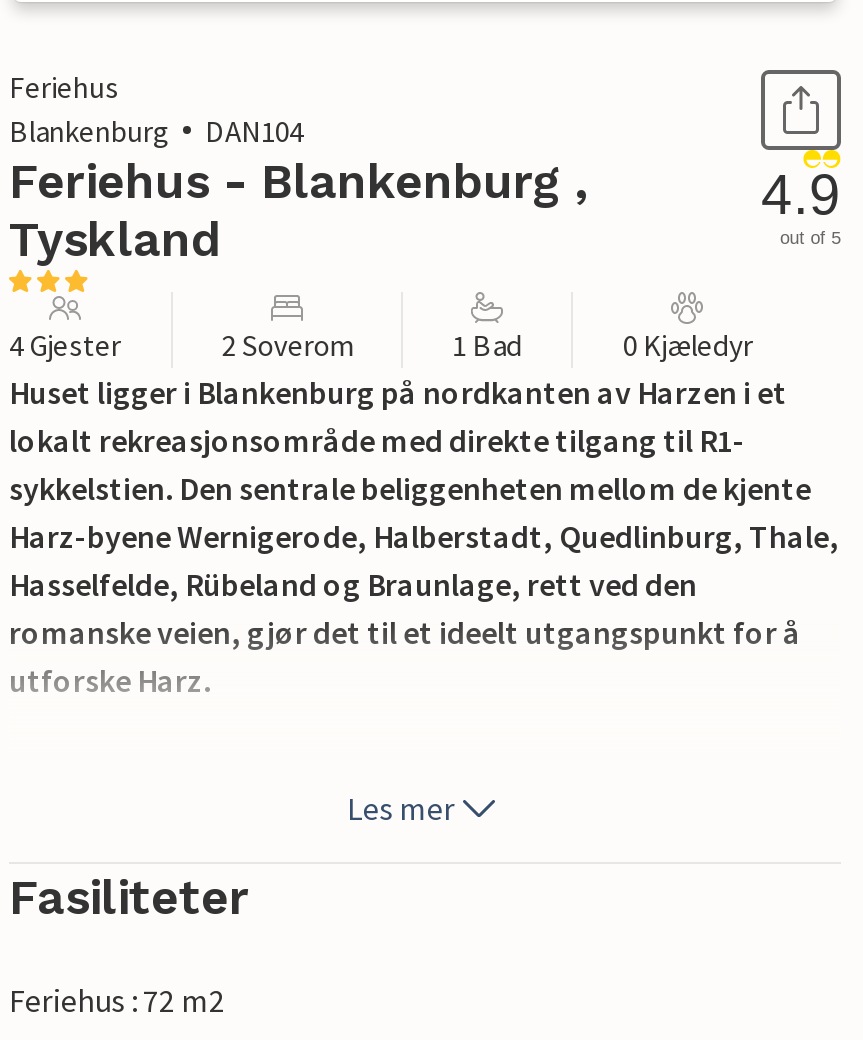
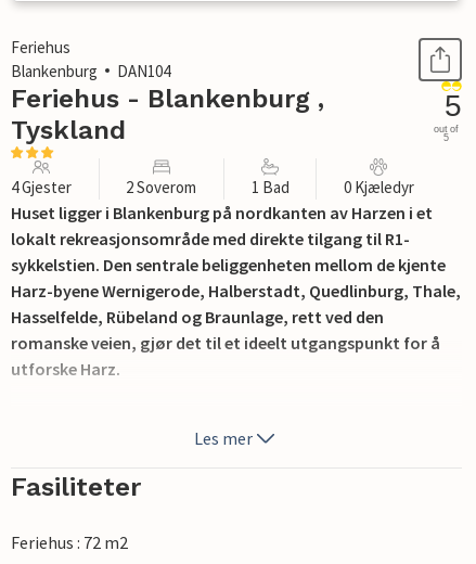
[761,164,841,248] 4.9 | out of 5 -> [434,89,462,143] 5 | out of | 5

